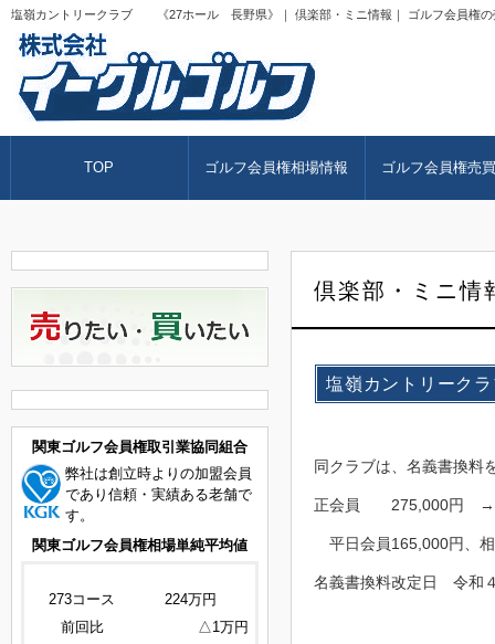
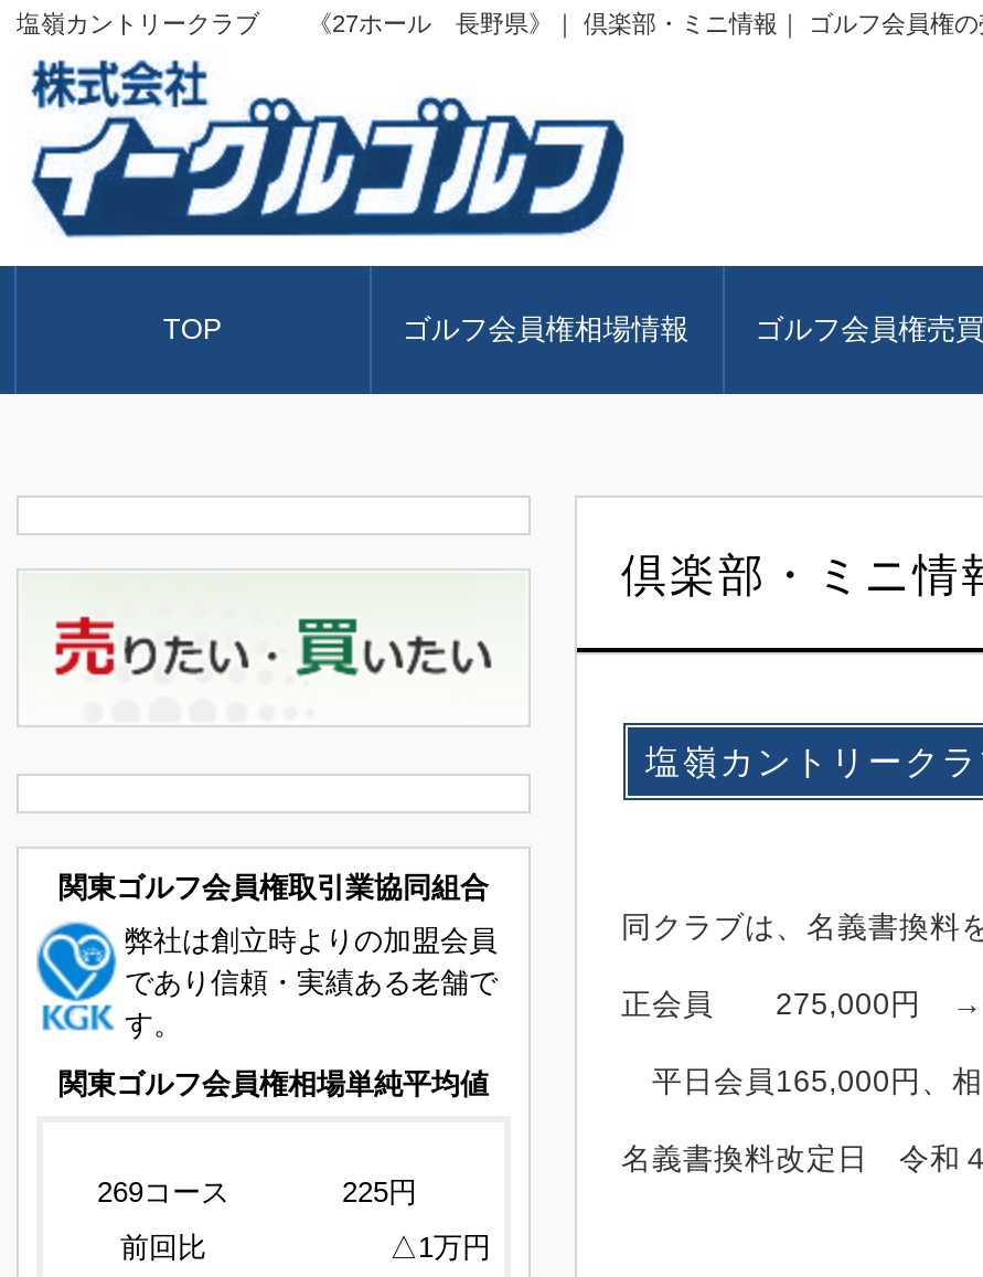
[49,591,230,608] 273コース | 224万円 -> [97,1175,446,1209] 269コース | 225円

